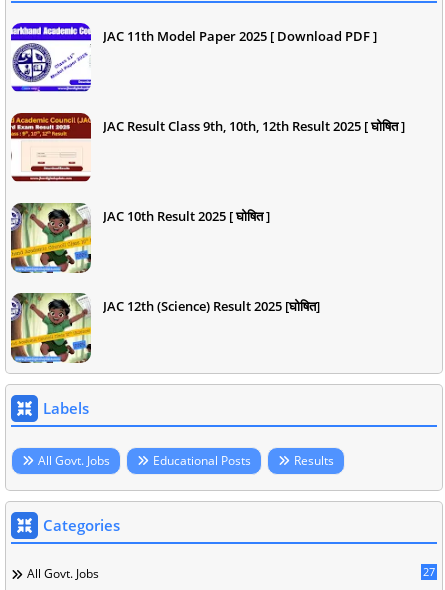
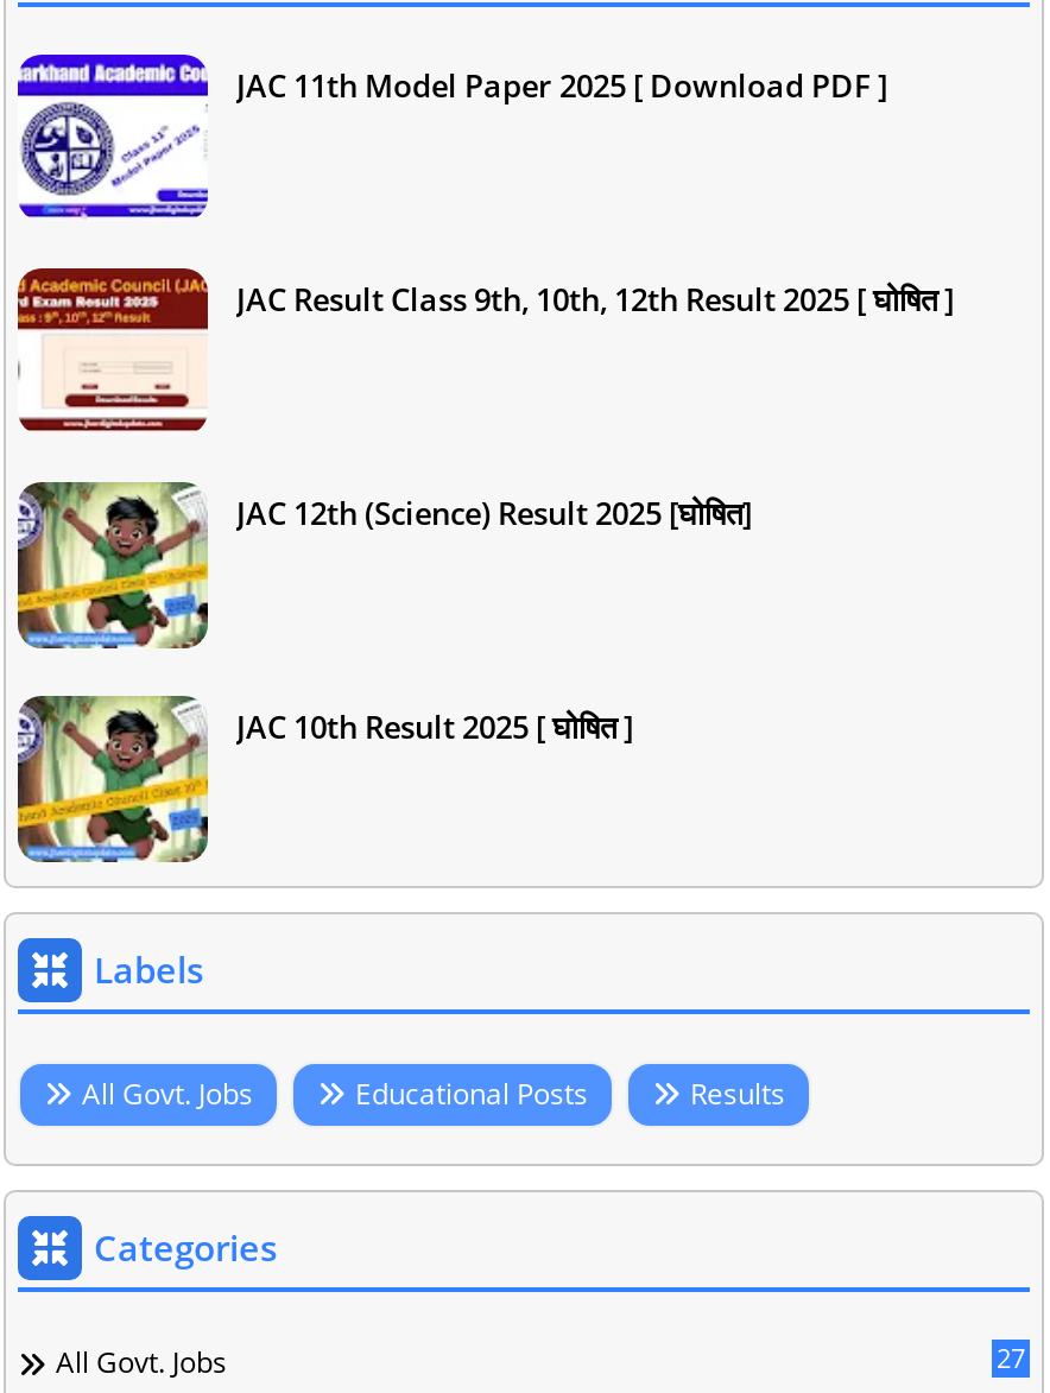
moved [9,201,270,275] -> [13,691,633,867]: [image] | JAC 10th Result 2025 [ घोषित ]
moved [103,297,320,315] -> [236,491,752,533]: JAC 12th (Science) Result 2025 [घोषित]

